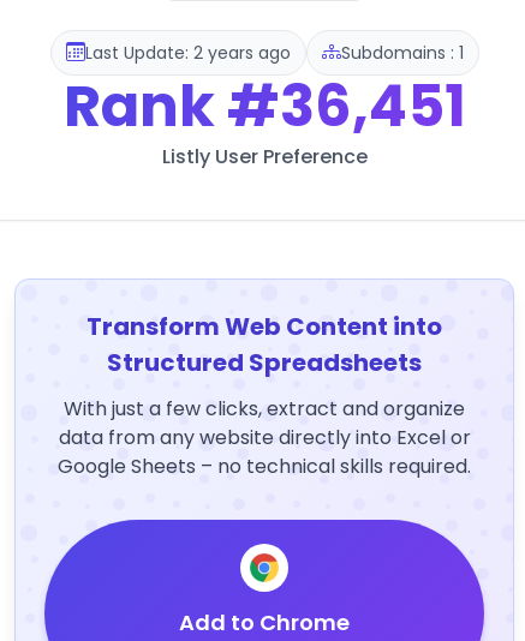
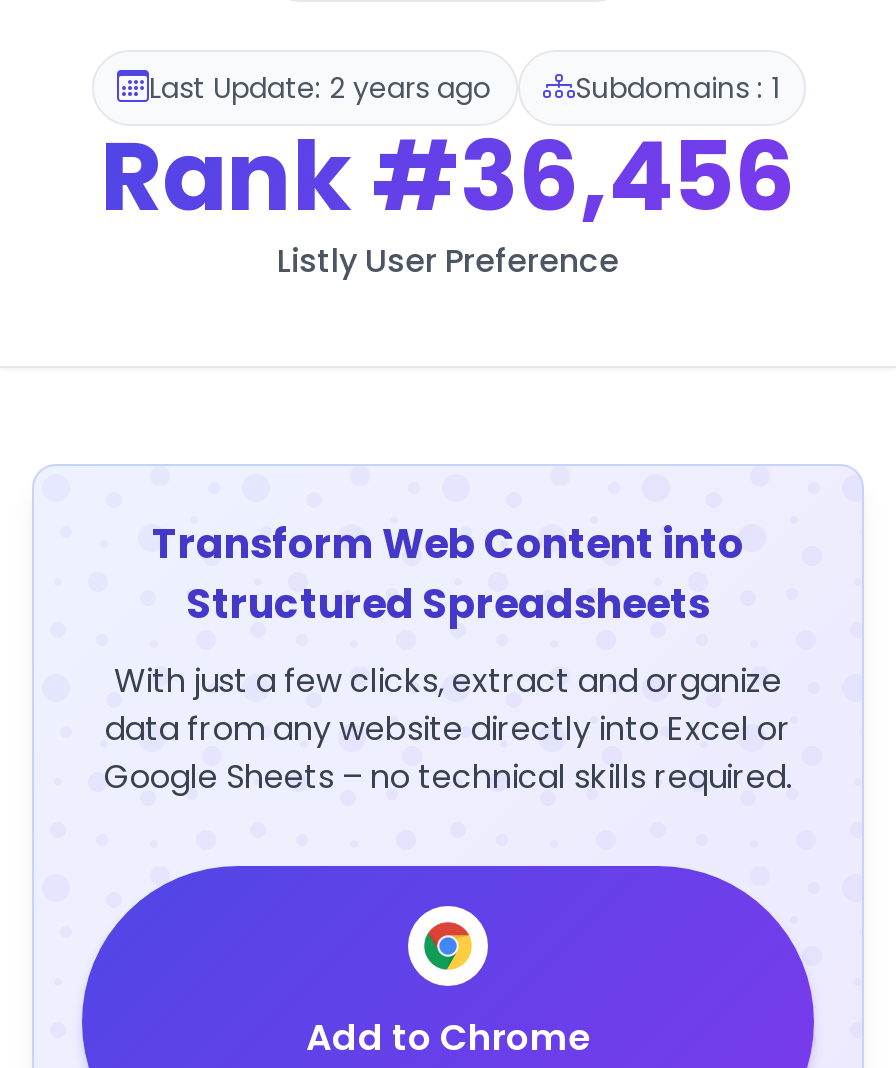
[63,66,466,146] Rank #36,451 -> [100,110,796,244] Rank #36,456

